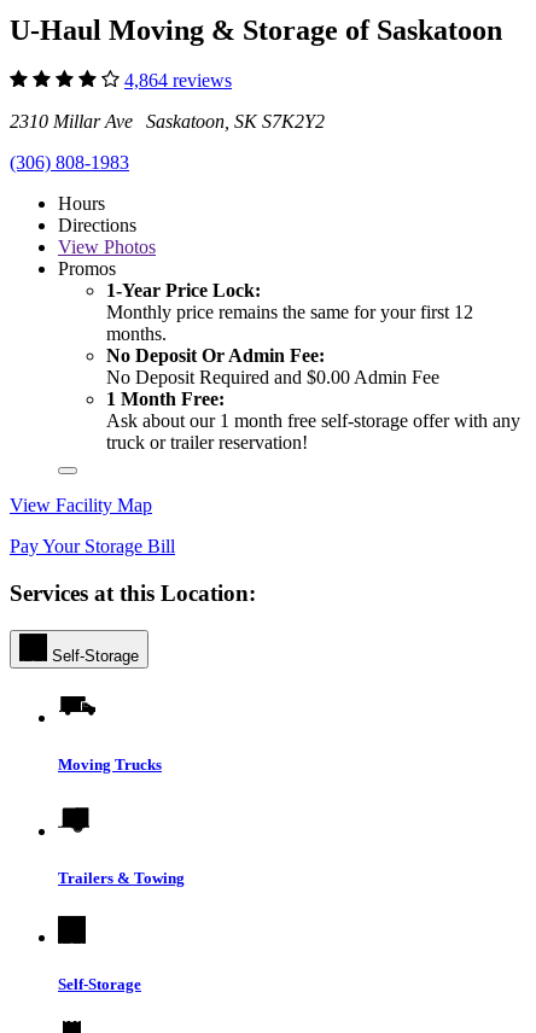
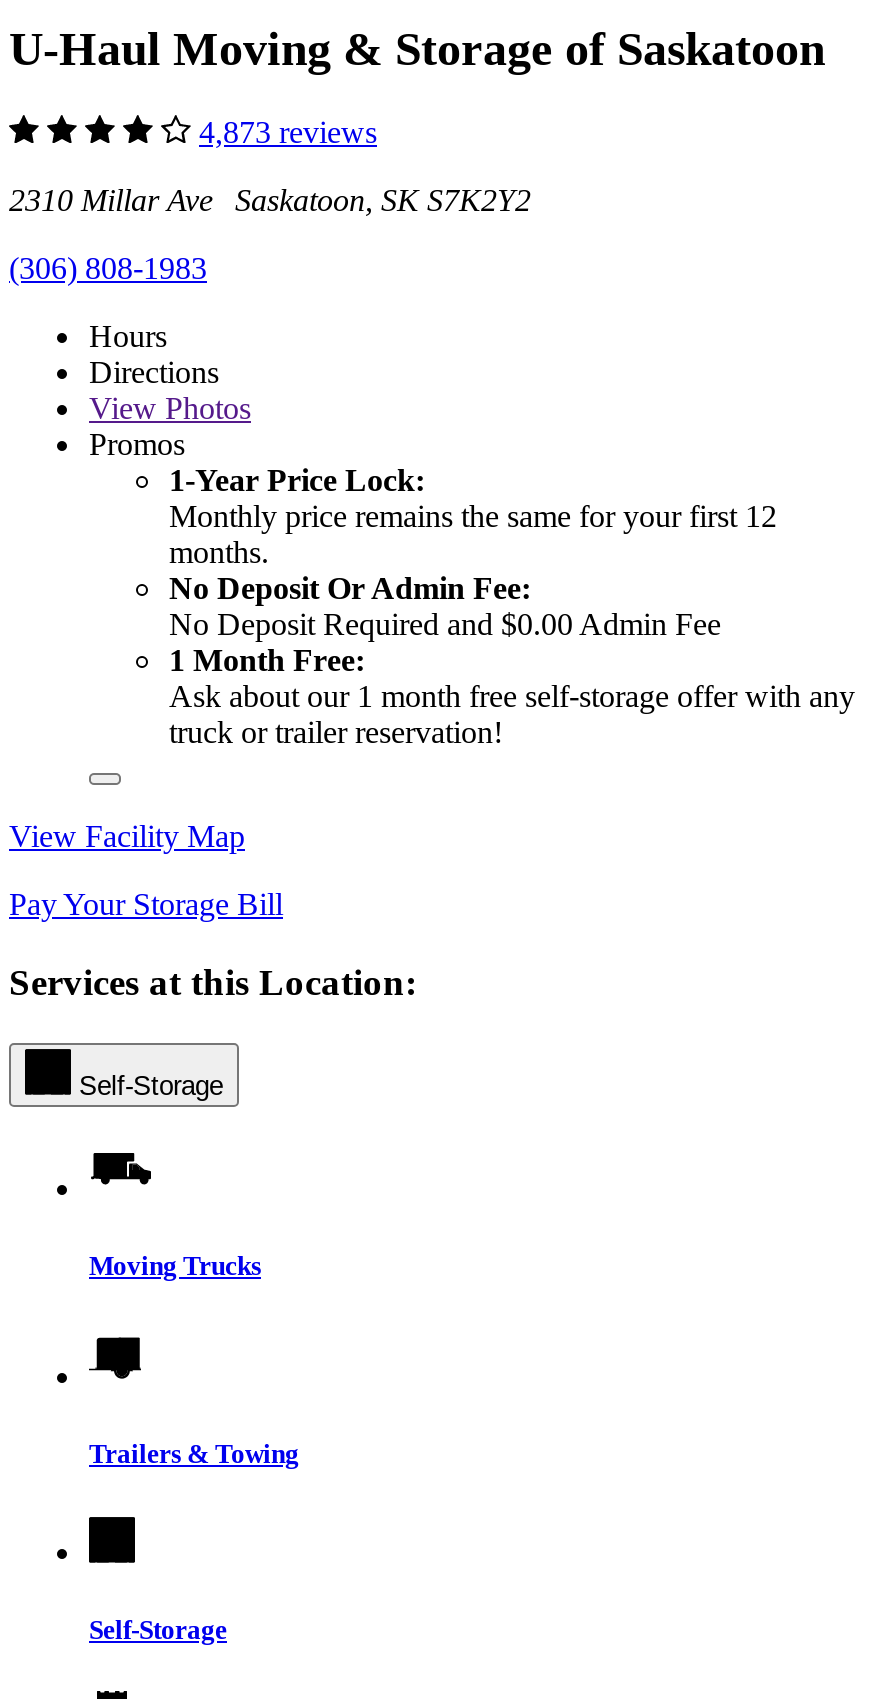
[124,70,232,91] 4,864 reviews -> [199,116,377,150] 4,873 reviews

